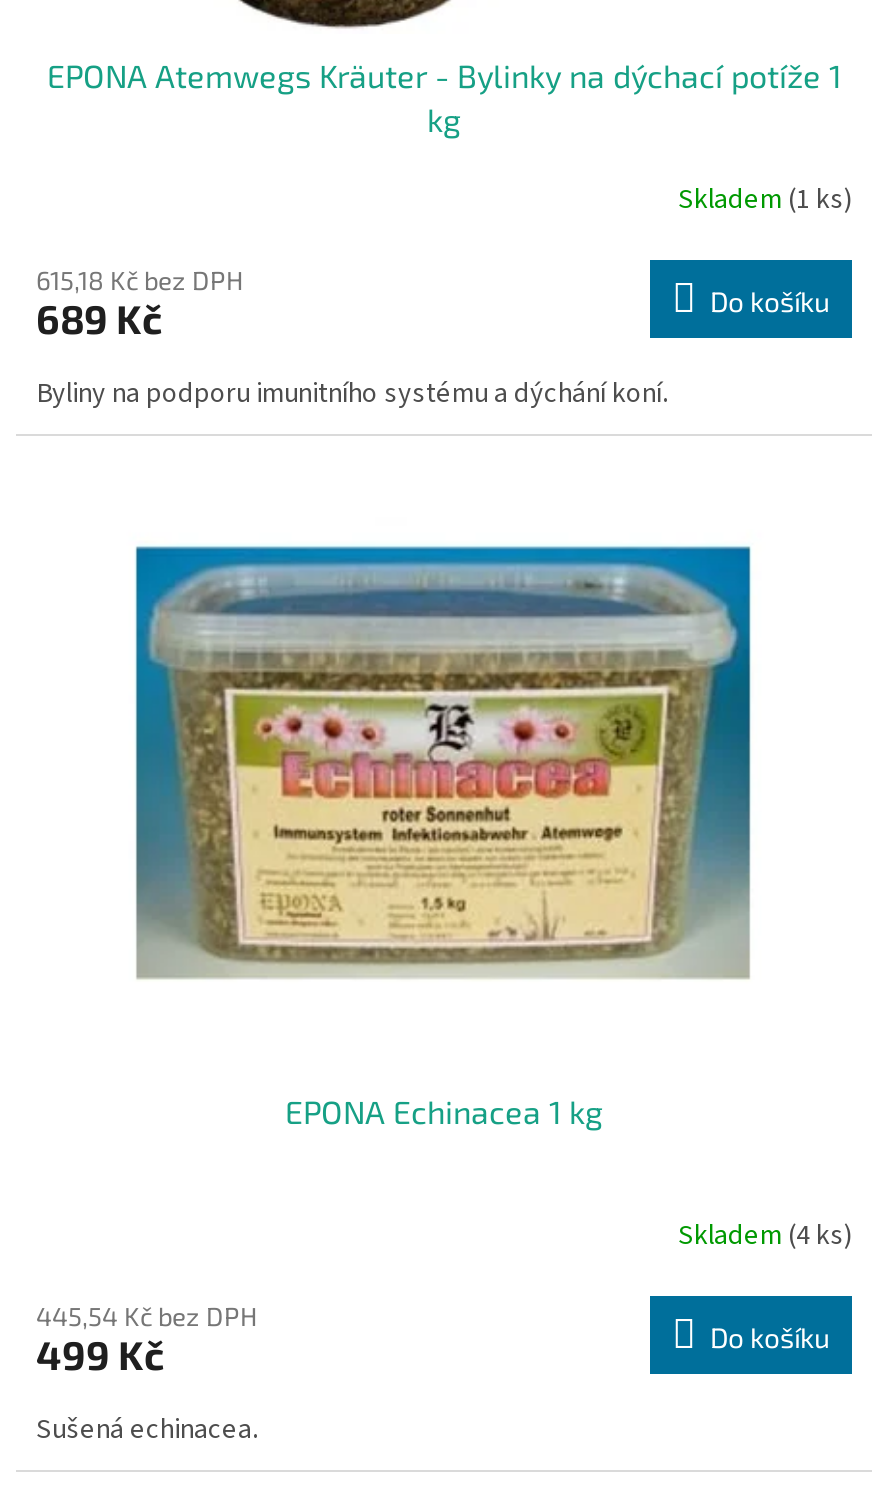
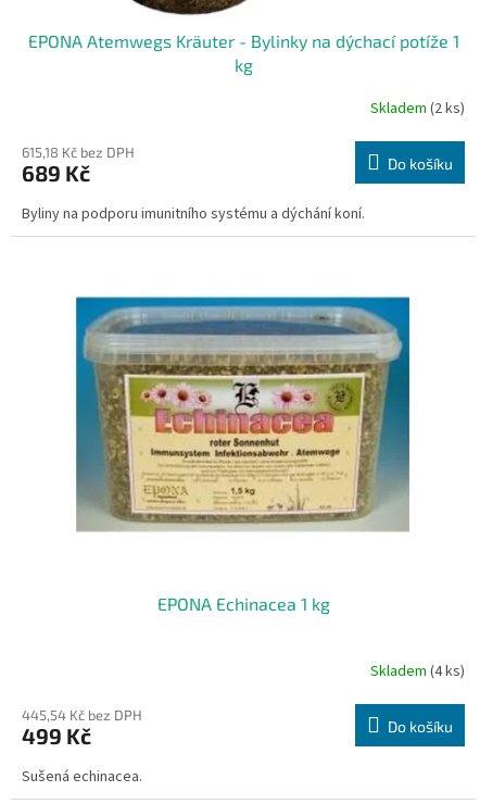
[678,181,852,221] Skladem (1 ks) -> [370,98,465,120] Skladem (2 ks)

